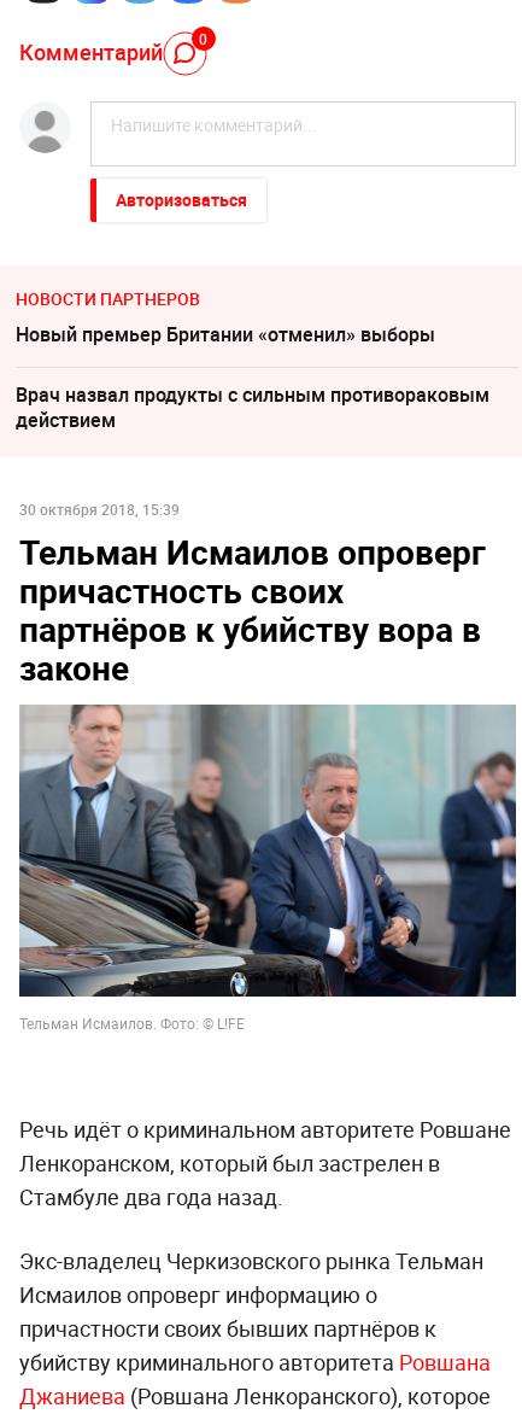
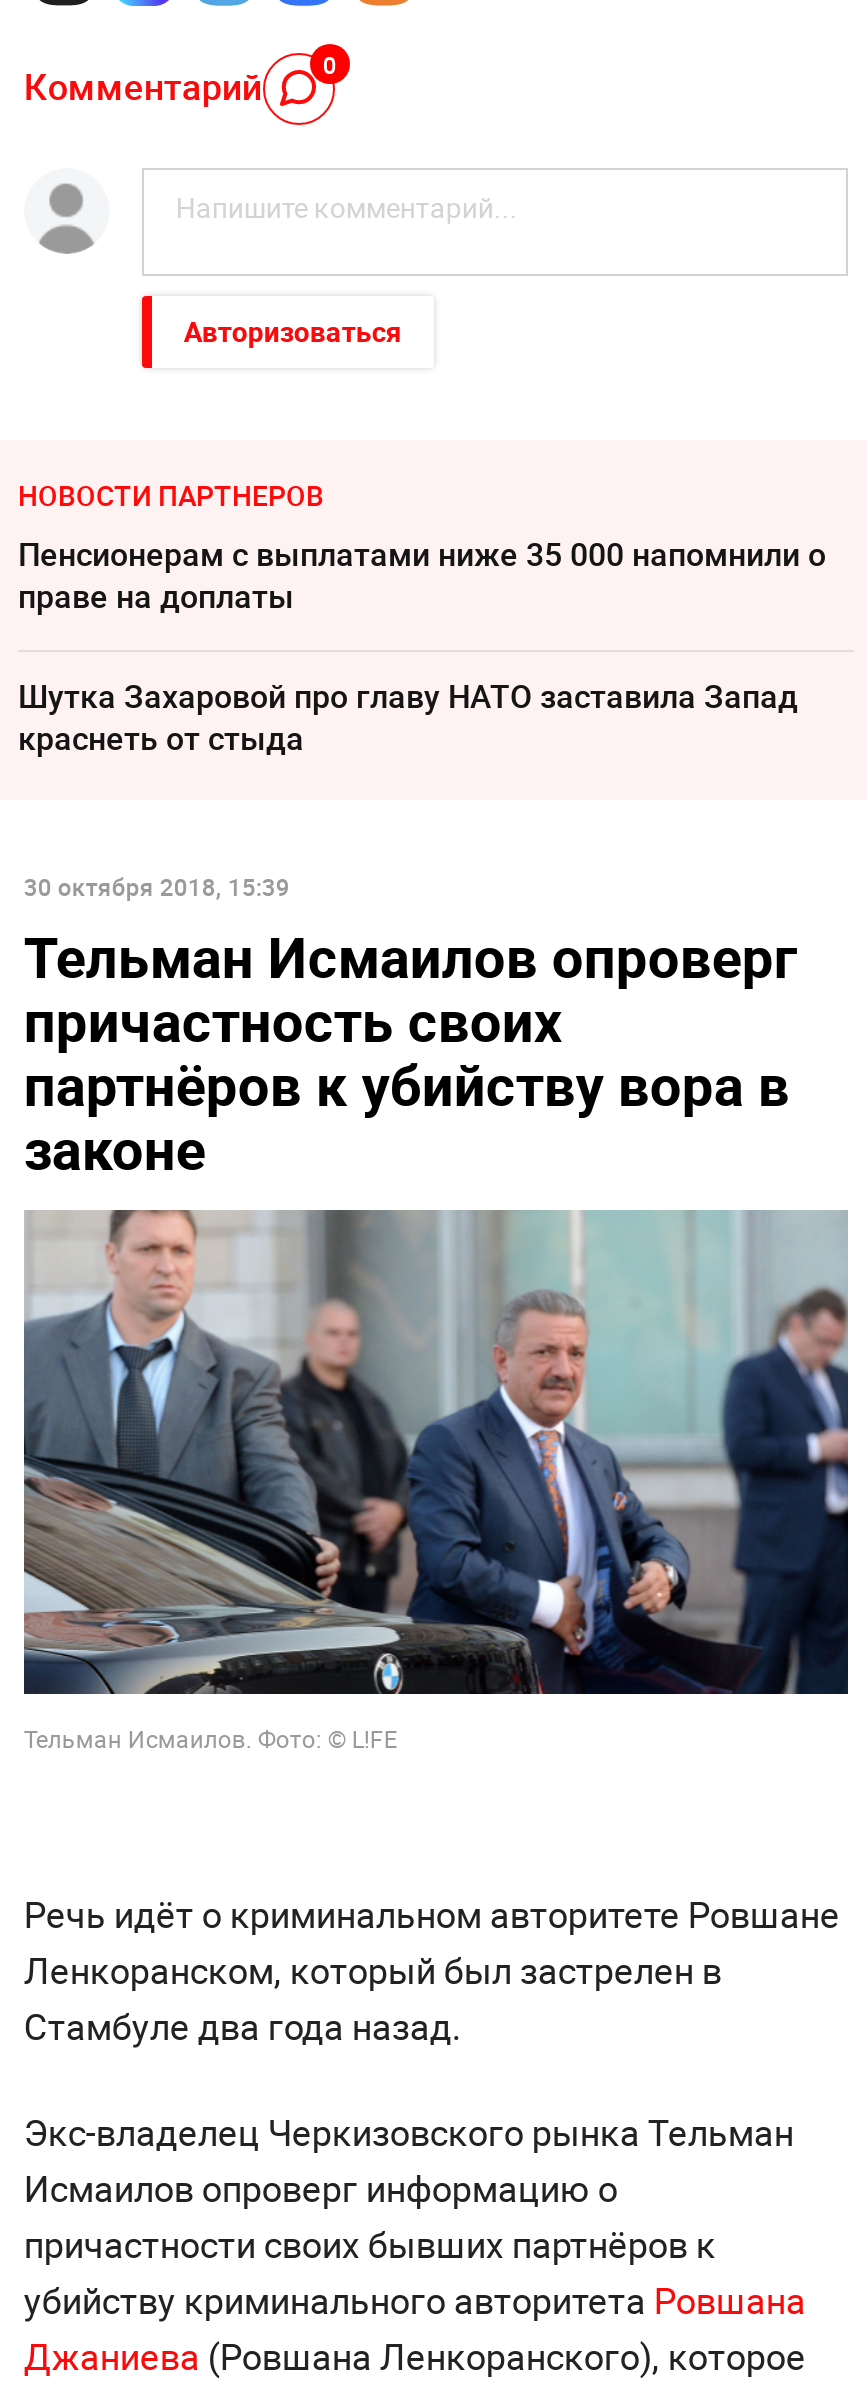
[16,321,435,348] Новый премьер Британии «отменил» выборы -> [18,533,826,619] Пенсионерам с выплатами ниже 35 000 напомнили о | праве на доплаты
[16,382,489,433] Врач назвал продукты с сильным противораковым | действием -> [18,675,798,761] Шутка Захаровой про главу НАТО заставила Запад | краснеть от стыда

